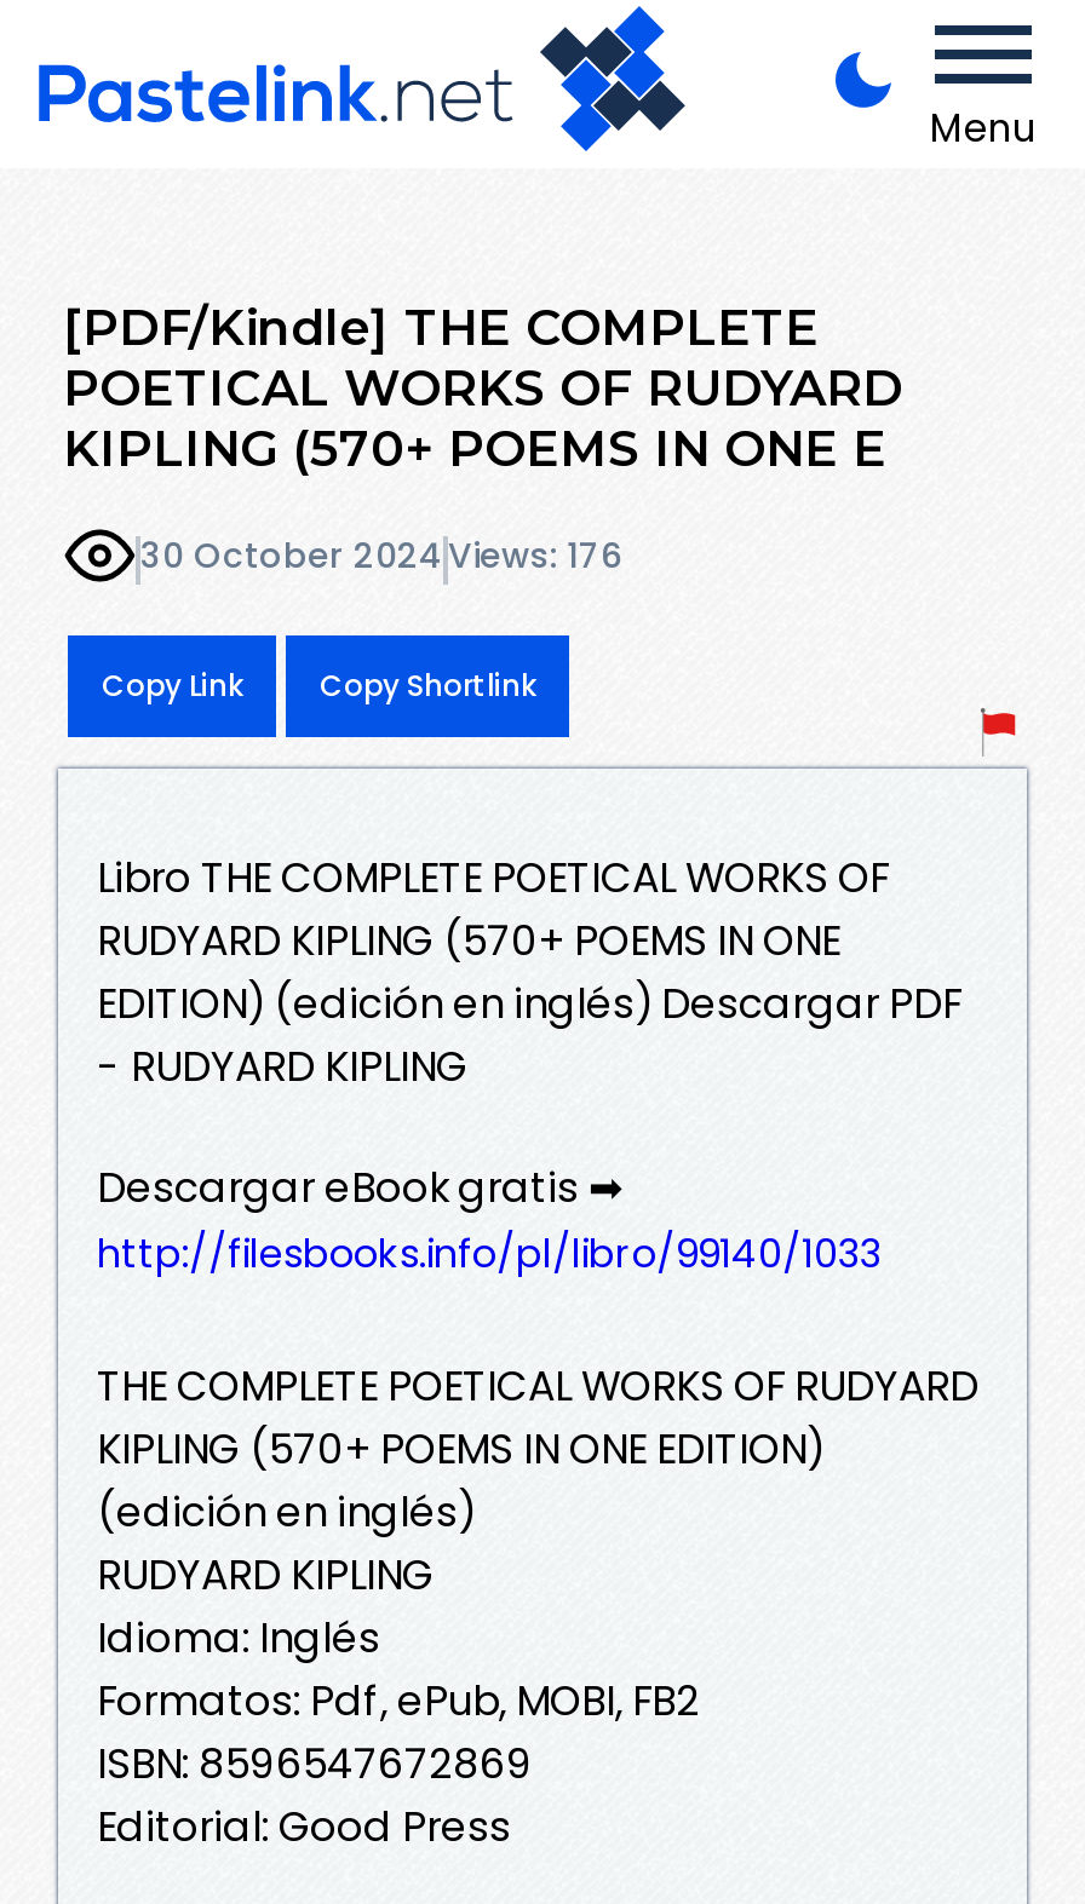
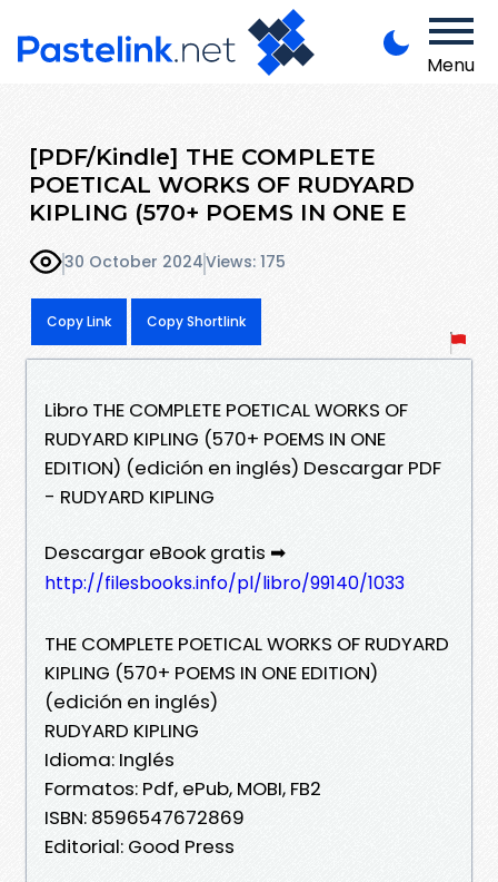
[140,532,622,581] 30 October 2024 Views: 176 -> [64,251,286,273] 30 October 2024 Views: 175

